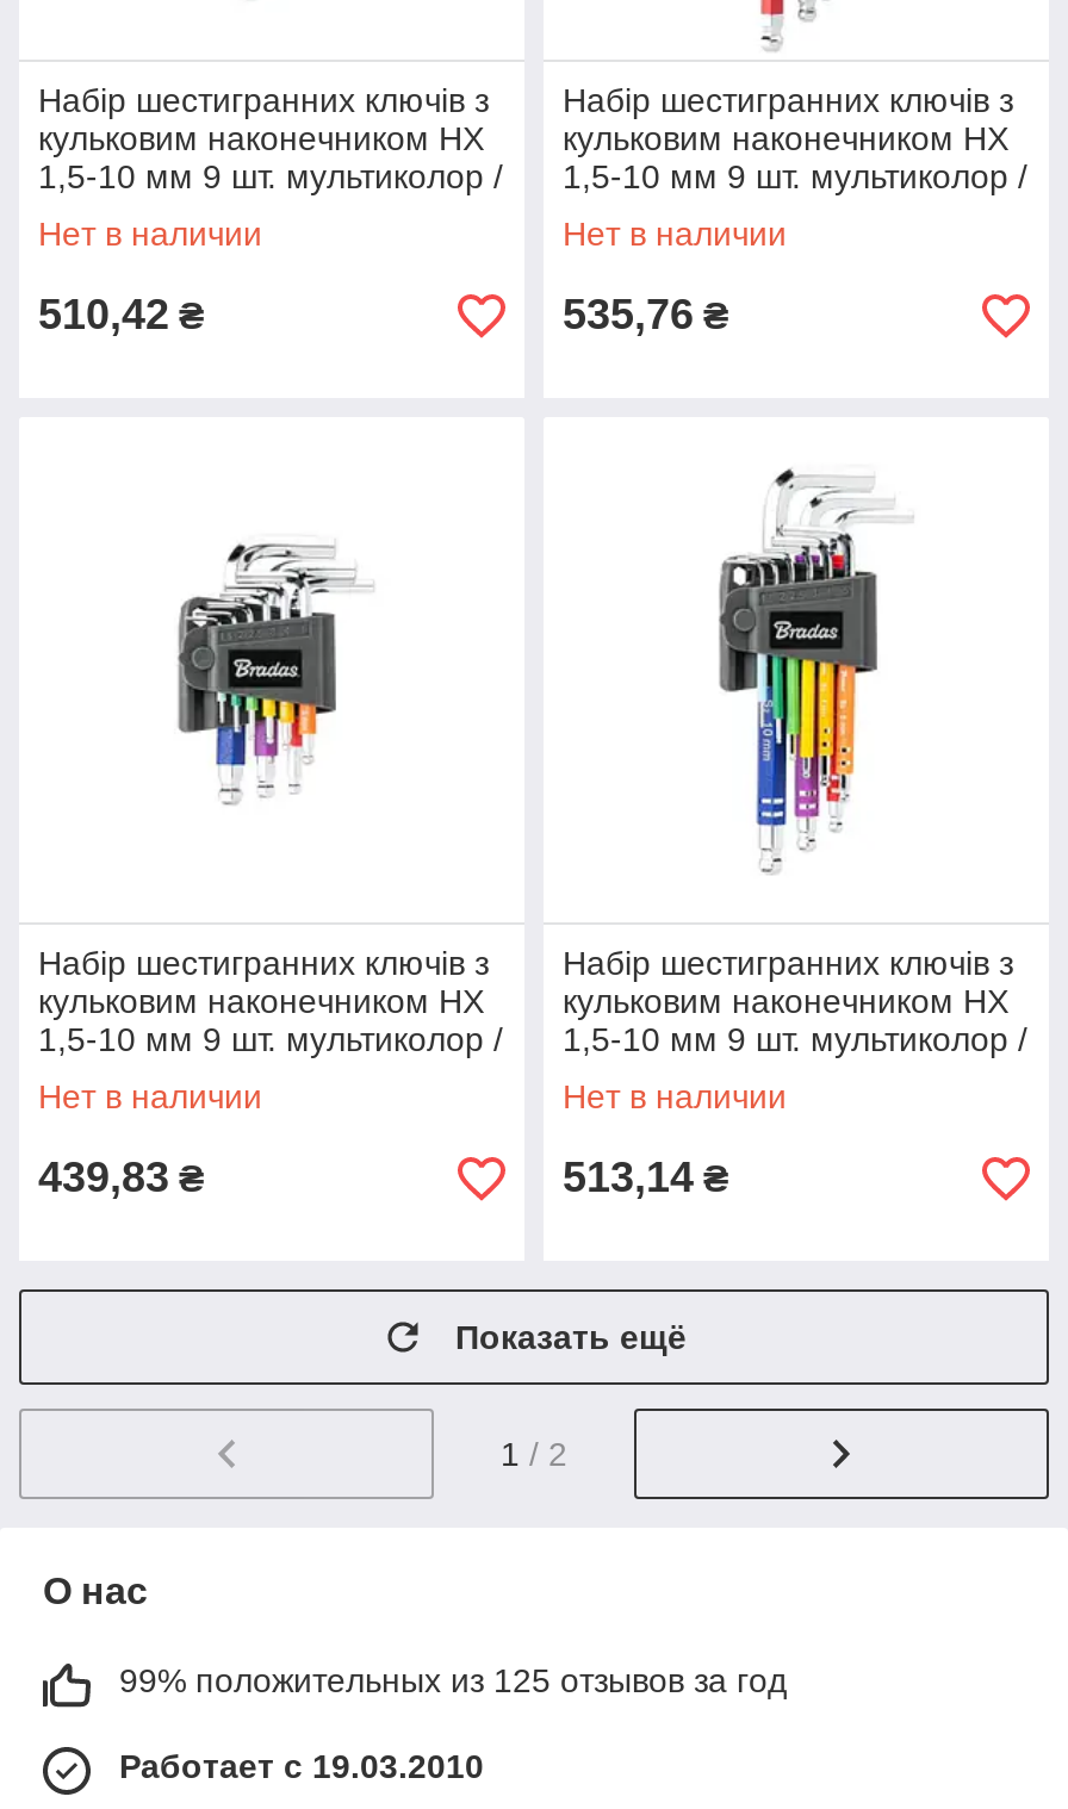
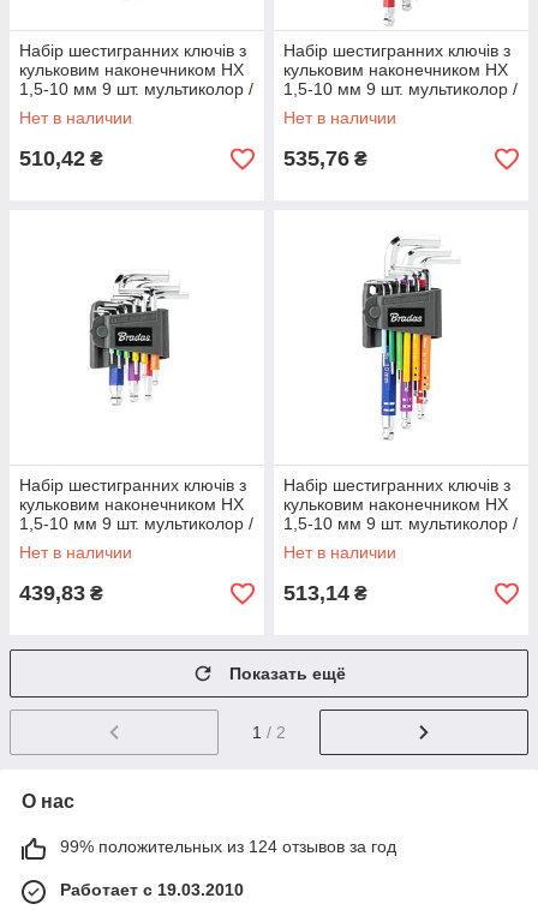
[119,1661,787,1699] 99% положительных из 125 отзывов за год -> [60,837,396,856] 99% положительных из 124 отзывов за год

